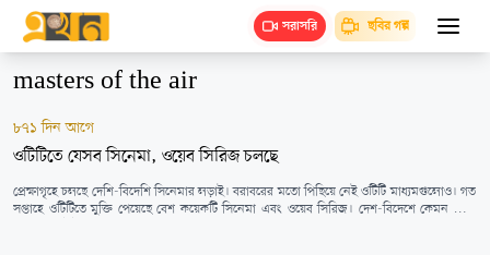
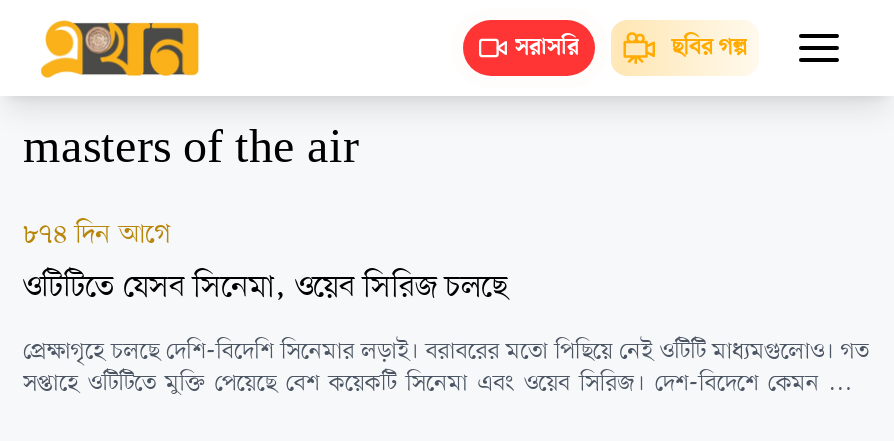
[13,118,94,138] ৮৭১ দিন আগে -> [23,216,171,254] ৮৭৪ দিন আগে

